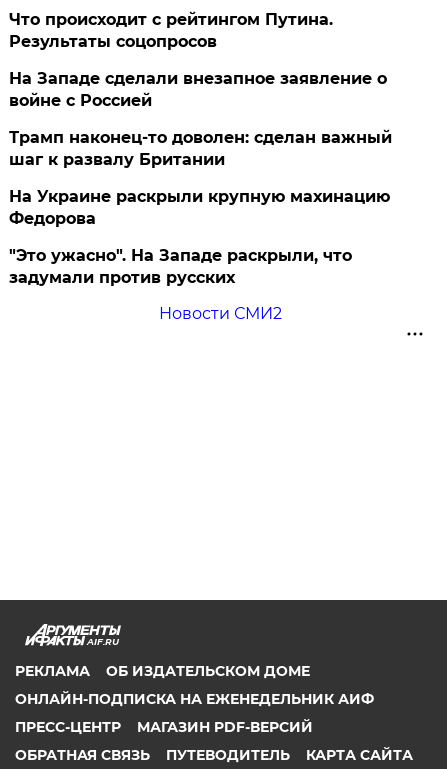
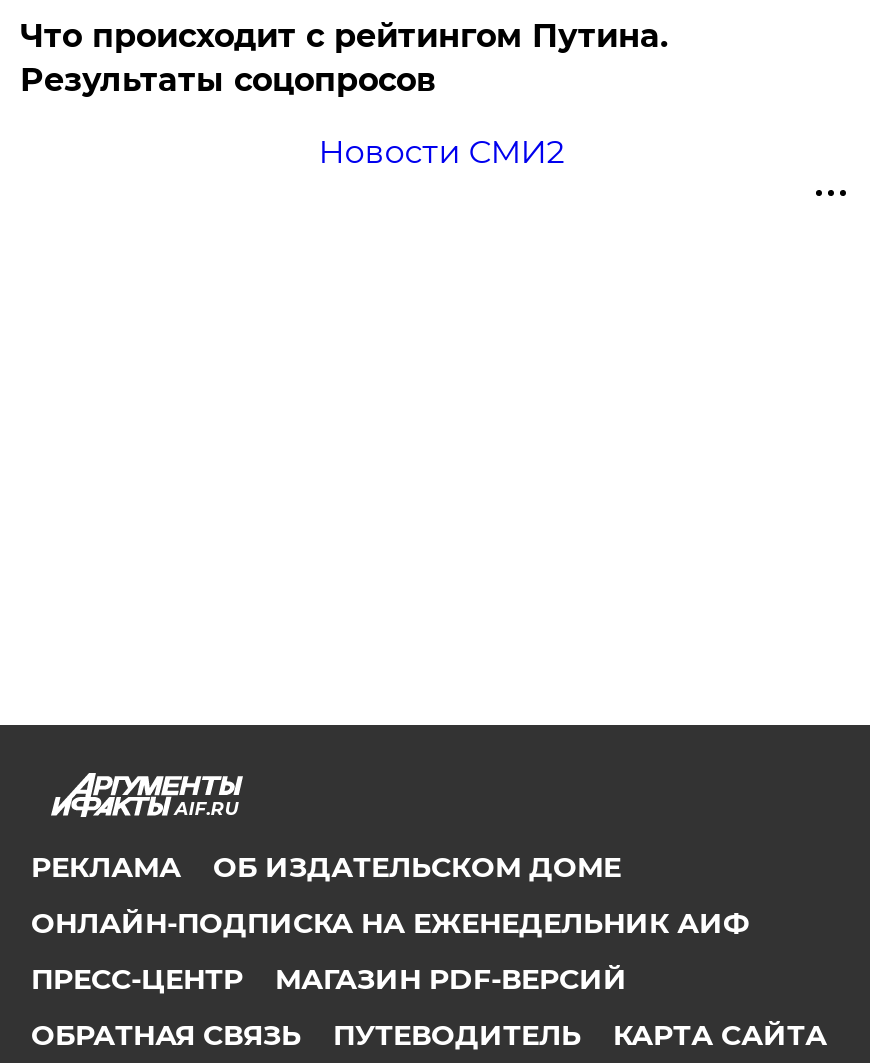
[9,69,392,287] На Западе сделали внезапное заявление о | войне с Россией | Трамп наконец-то доволен: сделан важный | шаг к развалу Британии | На Украине раскрыли крупную махинацию | Федорова | "Это ужасно". На Западе раскрыли, что | задумали против русских -> none

